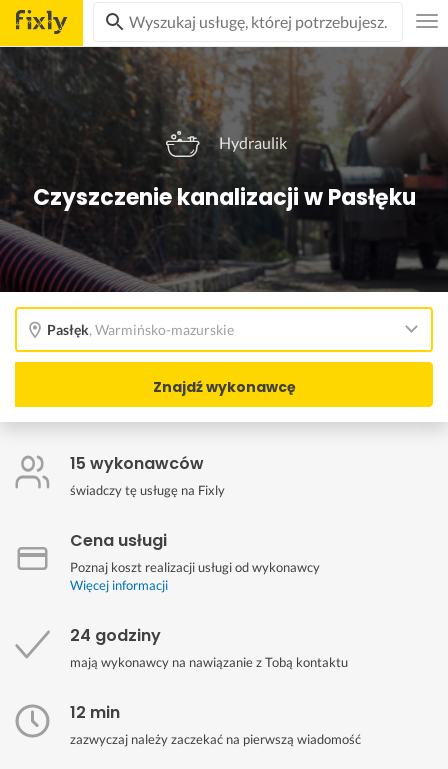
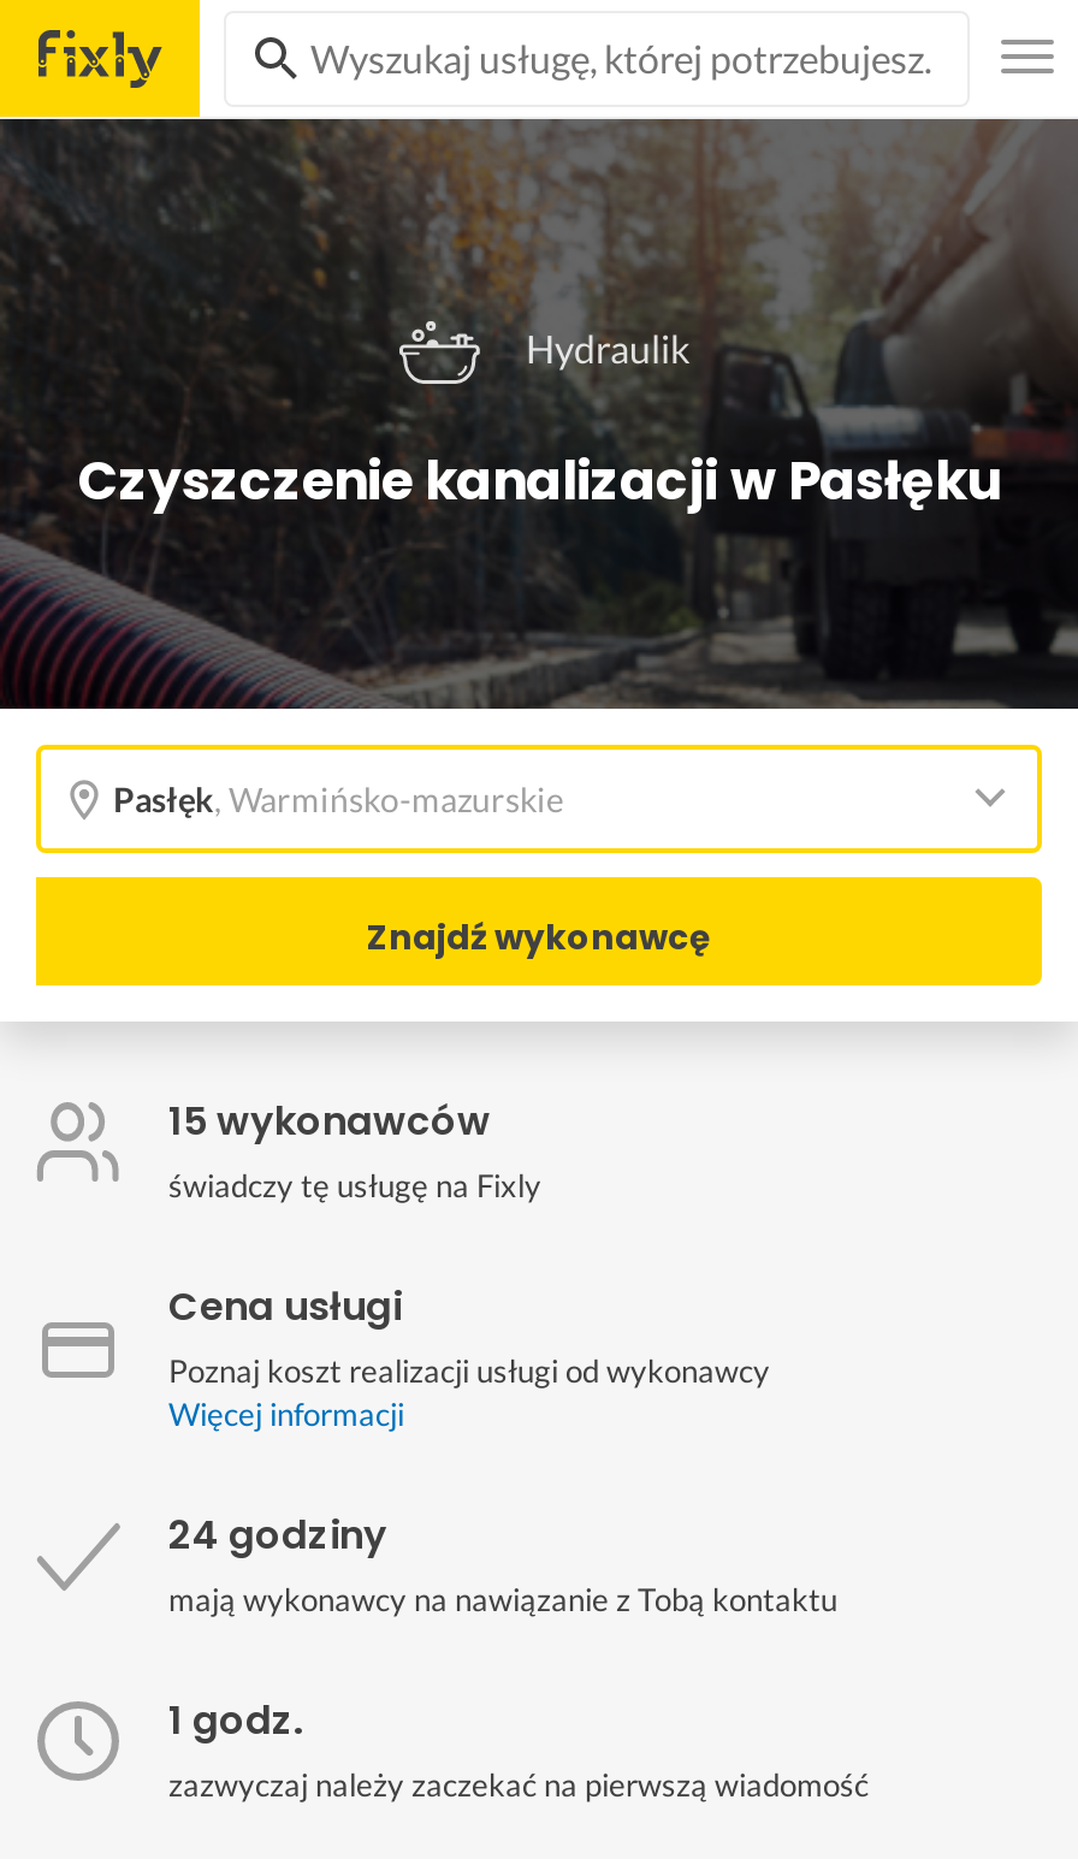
[70,701,120,724] 12 min -> [168,1693,303,1748] 1 godz.

